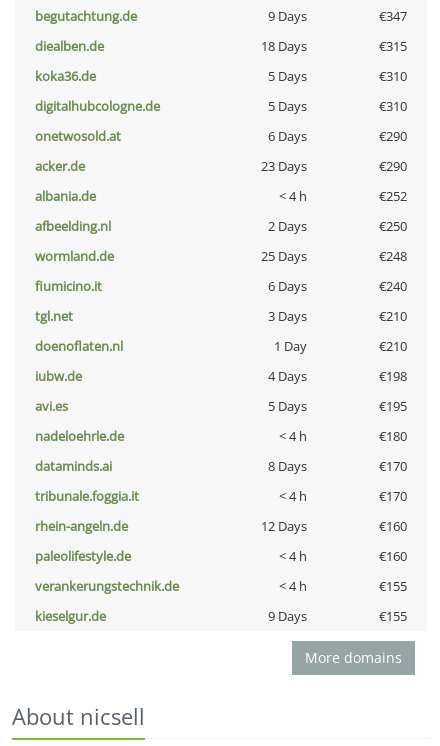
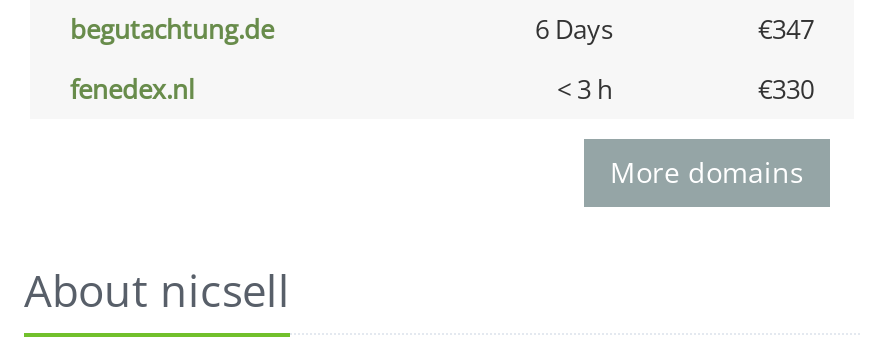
[267,7,306,25] 9 Days -> [535,11,613,47] 6 Days
[35,37,407,625] diealben.de | 18 Days | €315 | koka36.de | 5 Days | €310 | digitalhubcologne.de | 5 Days | €310 | onetwosold.at | 6 Days | €290 | acker.de | 23 Days | €290 | albania.de | < 4 h | €252 | afbeelding.nl | 2 Days | €250 | wormland.de | 25 Days | €248 | fiumicino.it | 6 Days | €240 | tgl.net | 3 Days | €210 | doenoflaten.nl | 1 Day | €210 | iubw.de | 4 Days | €198 | avi.es | 5 Days | €195 | nadeloehrle.de | < 4 h | €180 | dataminds.ai | 8 Days | €170 | tribunale.foggia.it | < 4 h | €170 | rhein-angeln.de | 12 Days | €160 | paleolifestyle.de | < 4 h | €160 | verankerungstechnik.de | < 4 h | €155 | kieselgur.de | 9 Days | €155 -> [70,71,814,107] fenedex.nl | < 3 h | €330

